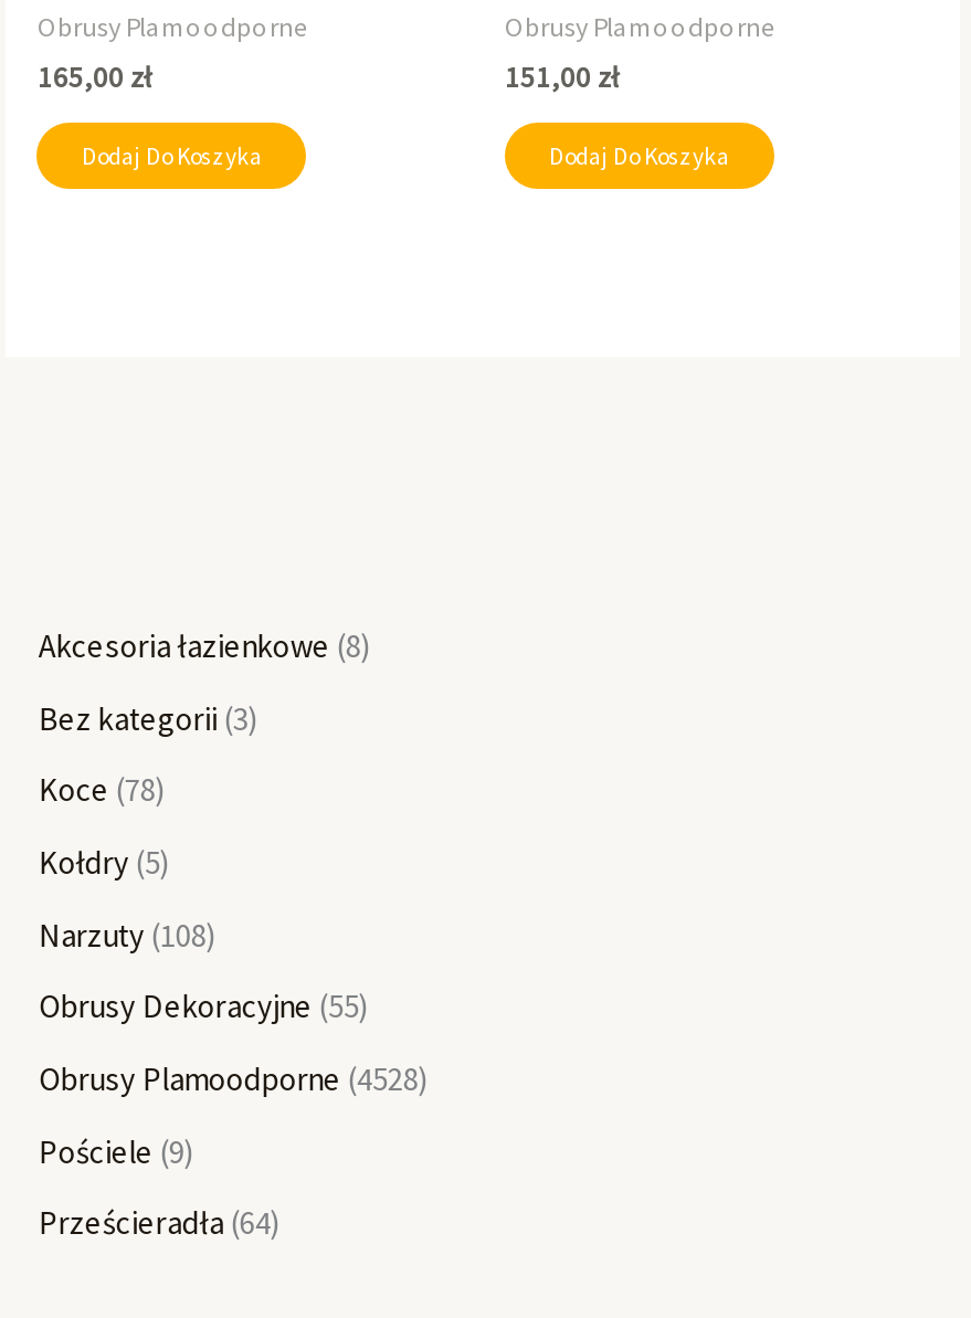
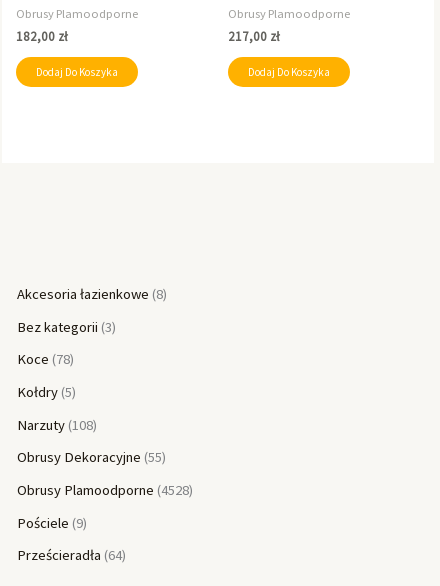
[38,59,152,97] 165,00 zł -> [16,28,68,45] 182,00 zł
[505,59,620,97] 151,00 zł -> [228,28,280,45] 217,00 zł

